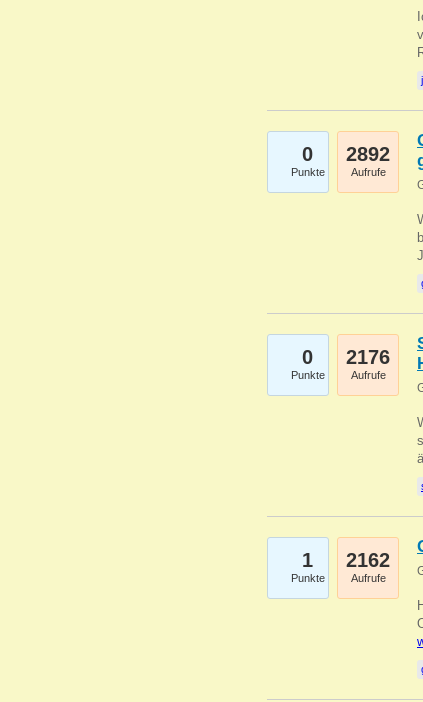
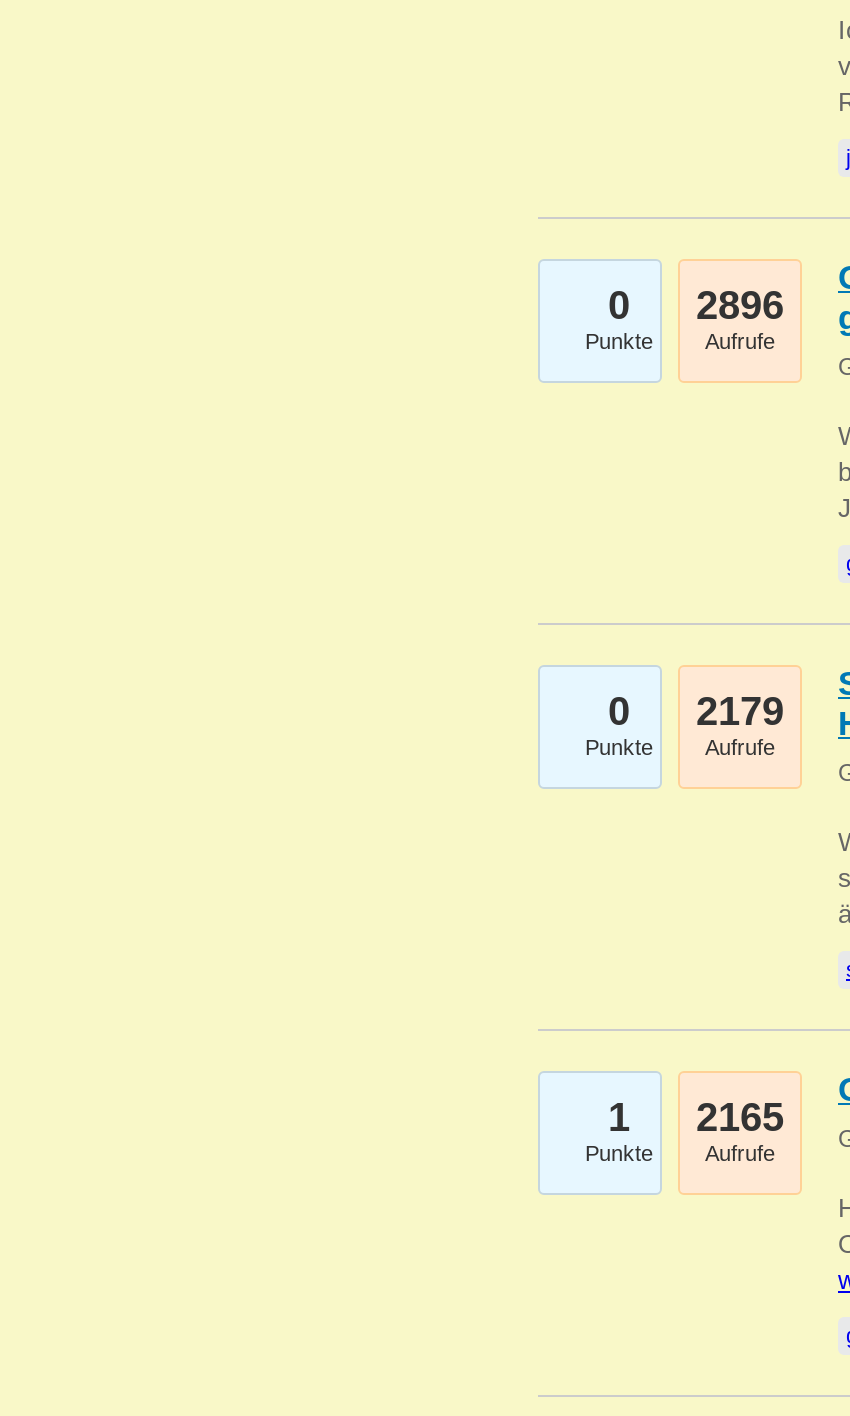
[346,143,390,165] 2892 -> [696,283,784,327] 2896
[346,346,390,368] 2176 -> [696,689,784,733] 2179
[346,549,390,571] 2162 -> [696,1095,784,1139] 2165

